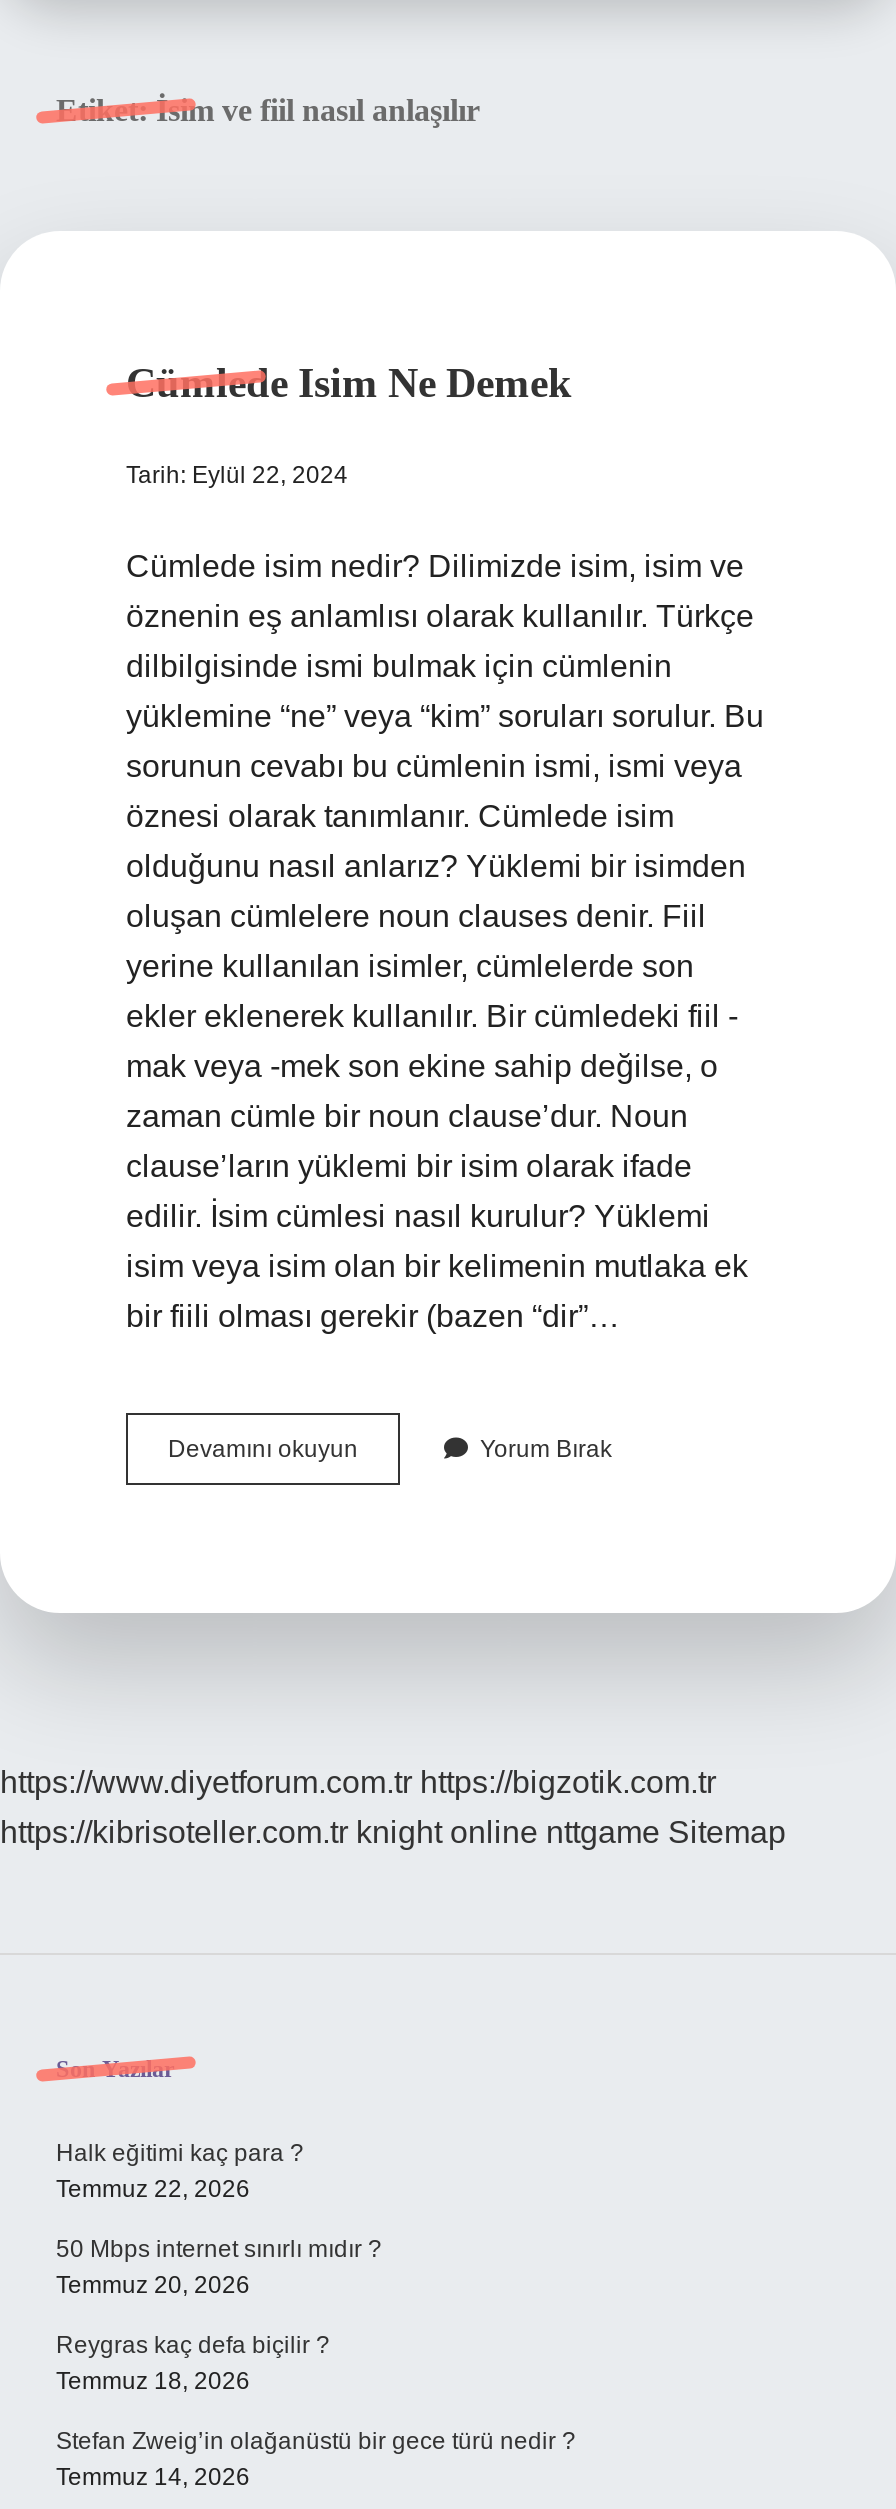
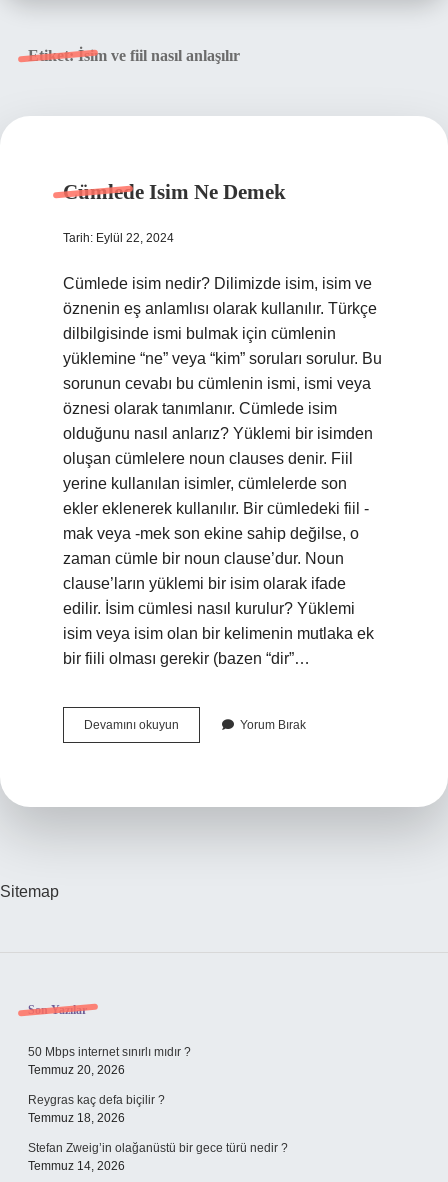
[0,1765,786,1849] https://www.diyetforum.com.tr https://bigzotik.com.tr | https://kibrisoteller.com.tr knight online nttgame Sitemap -> [0,883,59,900] Sitemap
[56,2139,304,2203] Halk eğitimi kaç para ? | Temmuz 22, 2026 -> none

